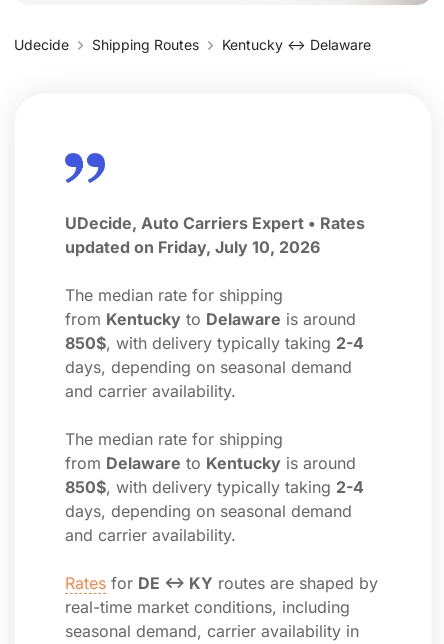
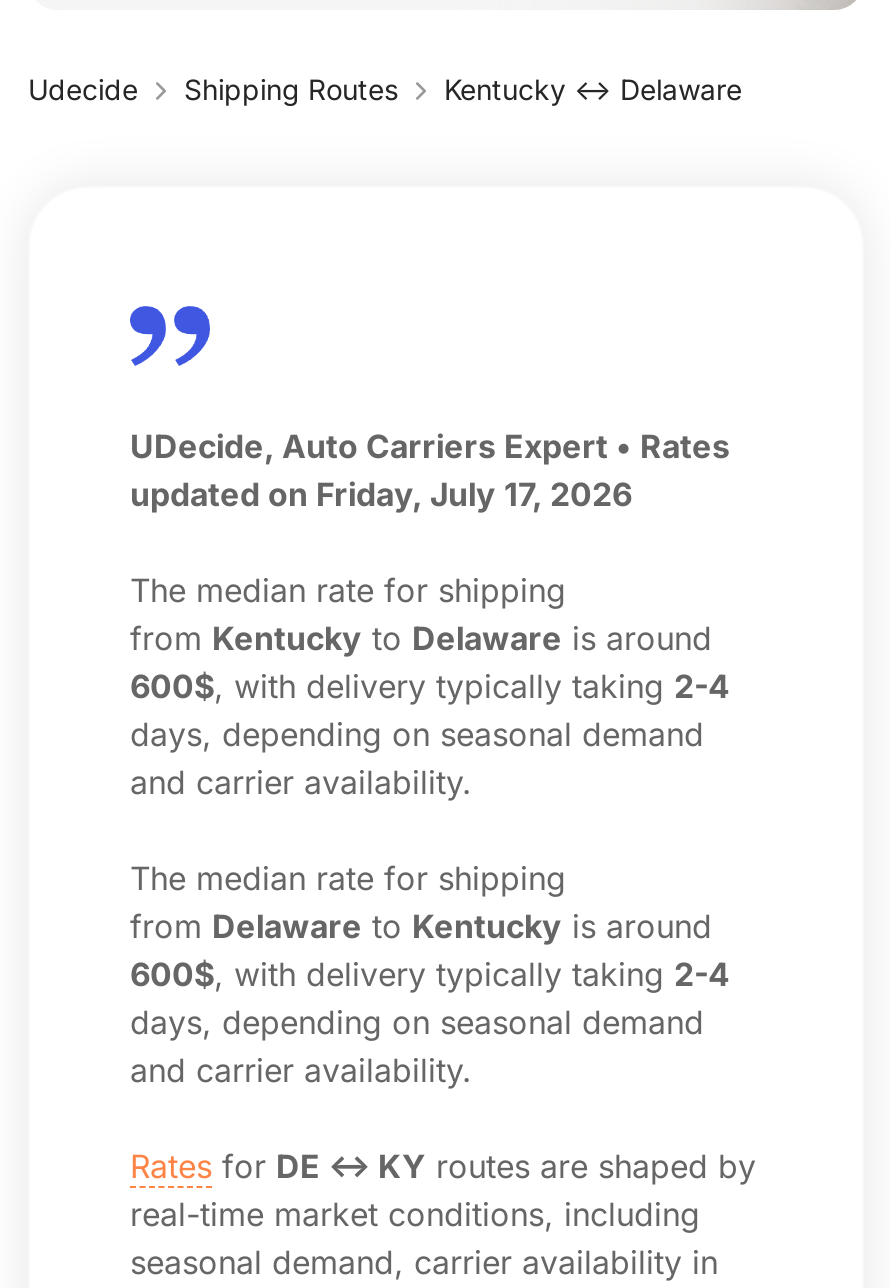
[65,237,320,257] updated on Friday, July 10, 2026 -> [130,474,632,514] updated on Friday, July 17, 2026
[65,333,364,353] 850$, with delivery typically taking 2-4 -> [130,666,730,706] 600$, with delivery typically taking 2-4
[65,477,364,497] 850$, with delivery typically taking 2-4 -> [130,954,730,994] 600$, with delivery typically taking 2-4

